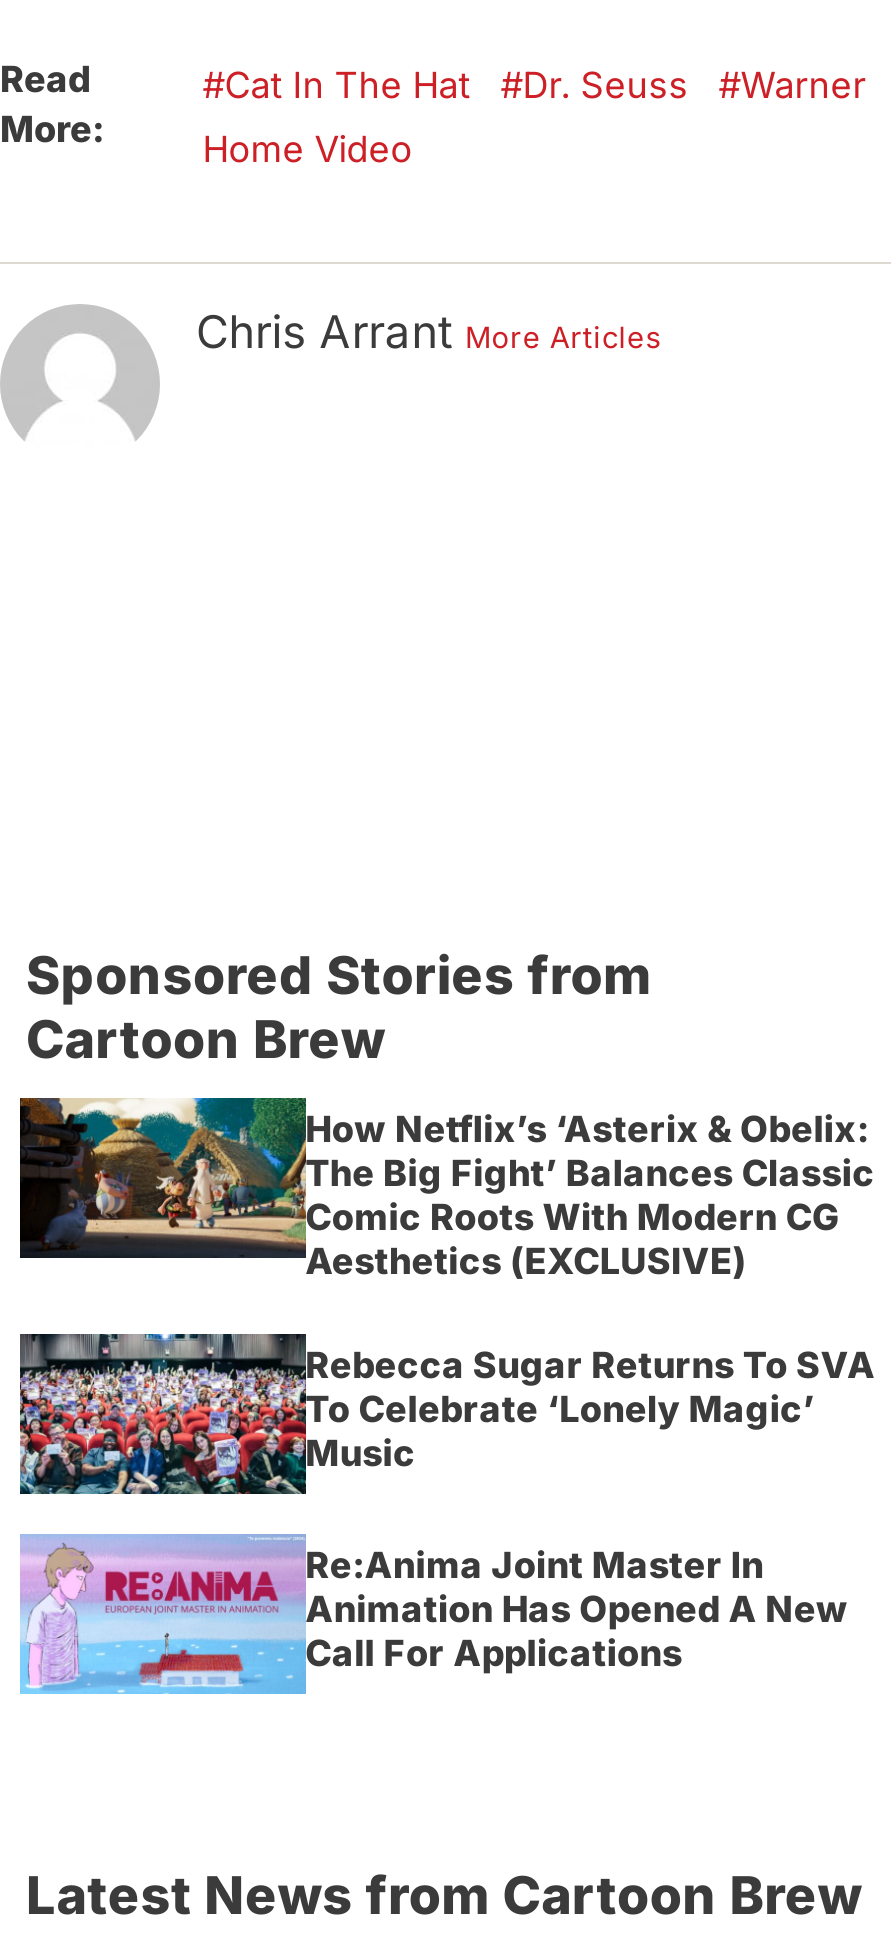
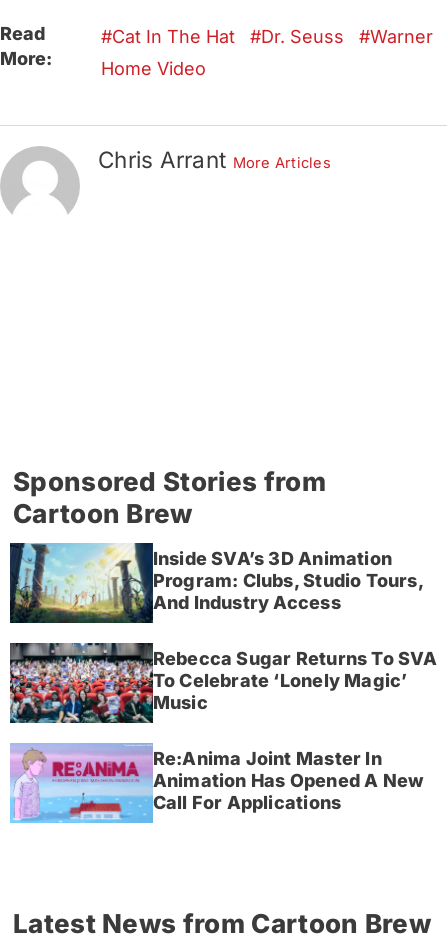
[20,1096,875,1282] [image] | How Netflix’s ‘Asterix & Obelix: | The Big Fight’ Balances Classic | Comic Roots With Modern CG | Aesthetics (EXCLUSIVE) -> [10,542,424,622] [image] | Inside SVA’s 3D Animation | Program: Clubs, Studio Tours, | And Industry Access

